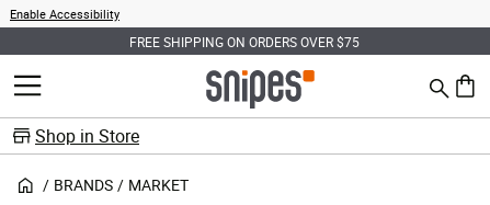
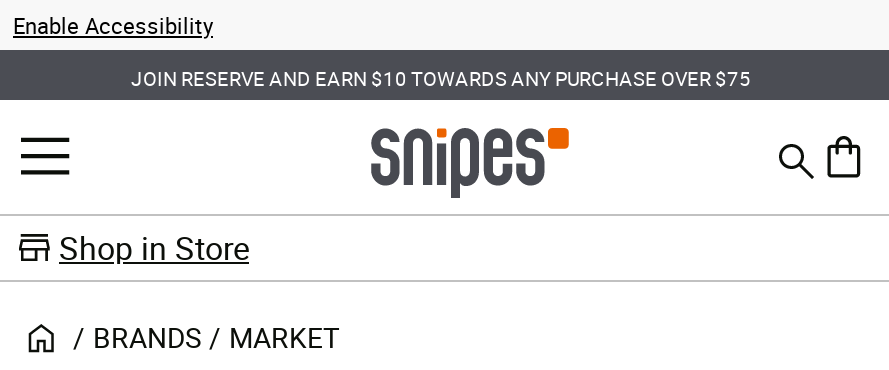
[129,32,360,50] FREE SHIPPING ON ORDERS OVER $75 -> [131,63,751,91] JOIN RESERVE AND EARN $10 TOWARDS ANY PURCHASE OVER $75

